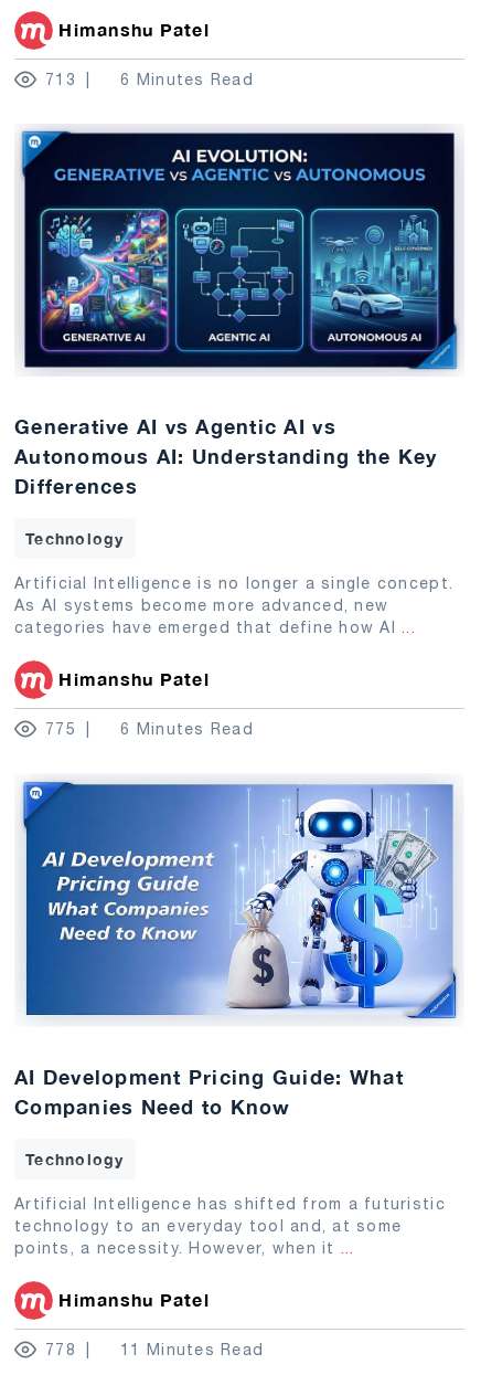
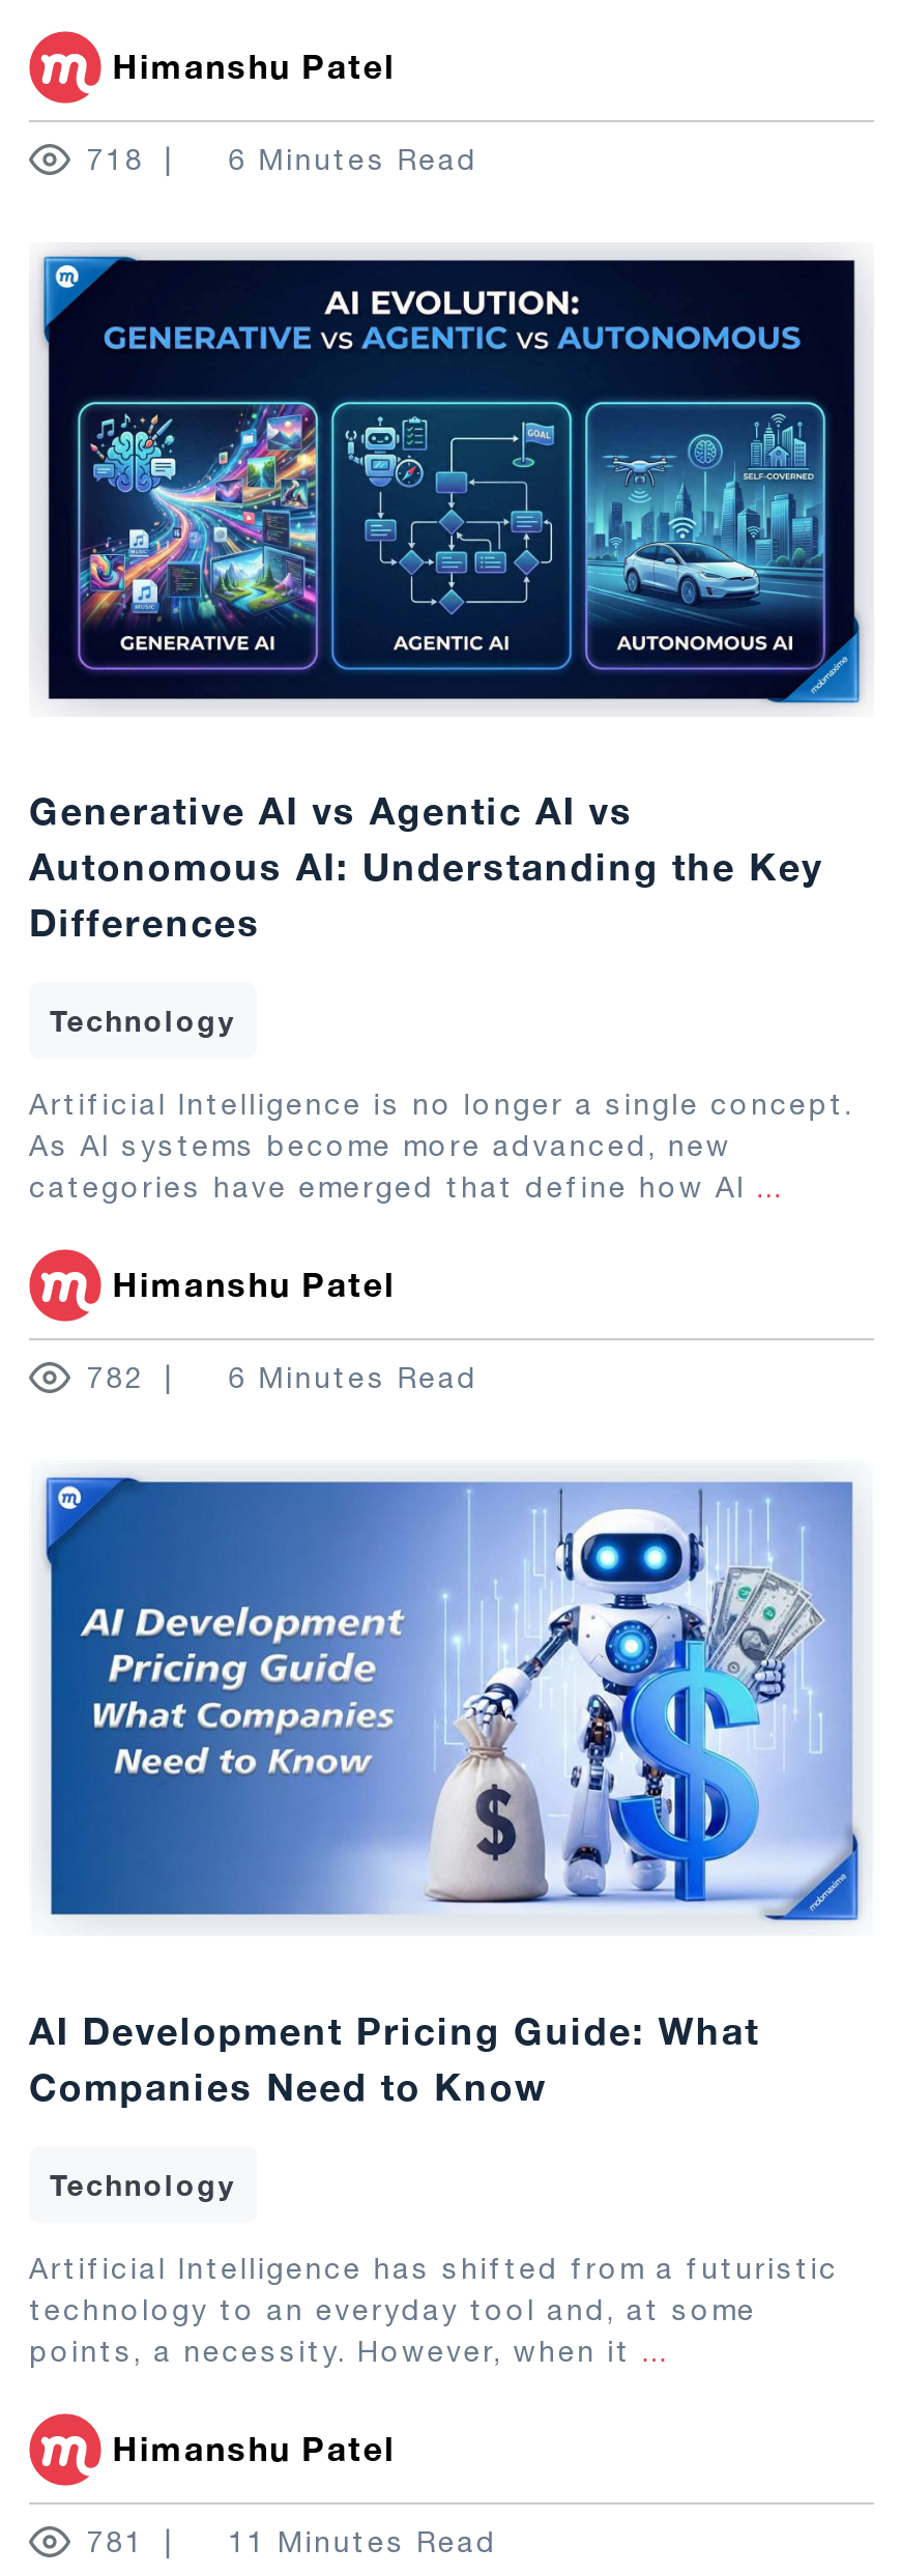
[45,70,76,88] 713 -> [87,142,145,175] 718
[45,720,76,738] 775 -> [87,1361,145,1395] 782
[45,1340,76,1358] 778 -> [87,2525,145,2558] 781

